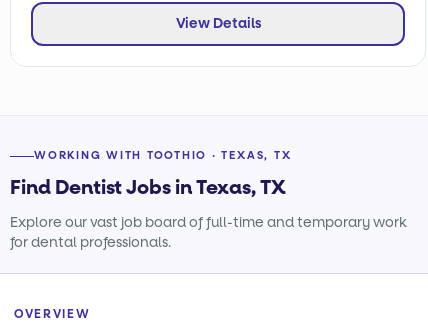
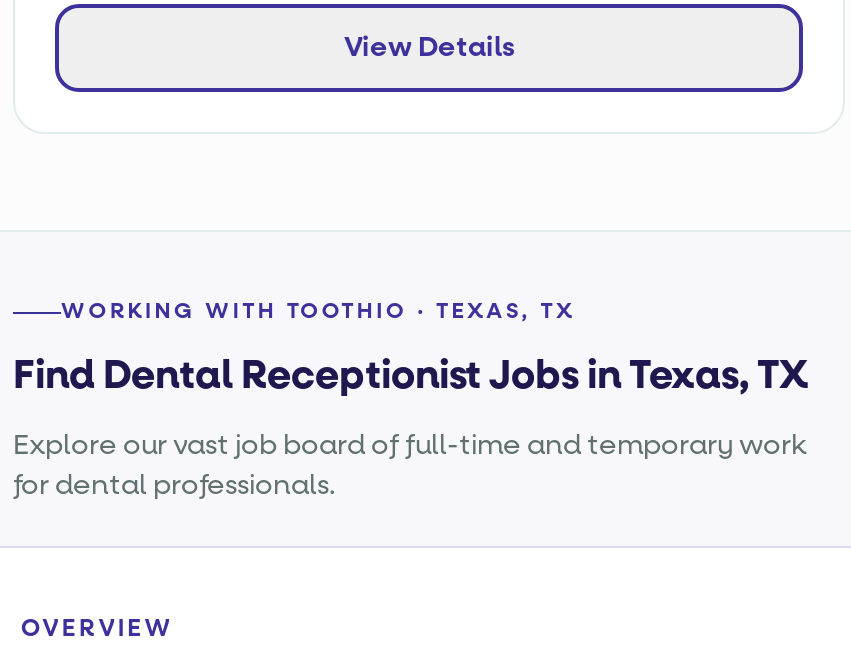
[10,175,285,201] Find Dentist Jobs in Texas, TX -> [13,350,807,402] Find Dental Receptionist Jobs in Texas, TX

